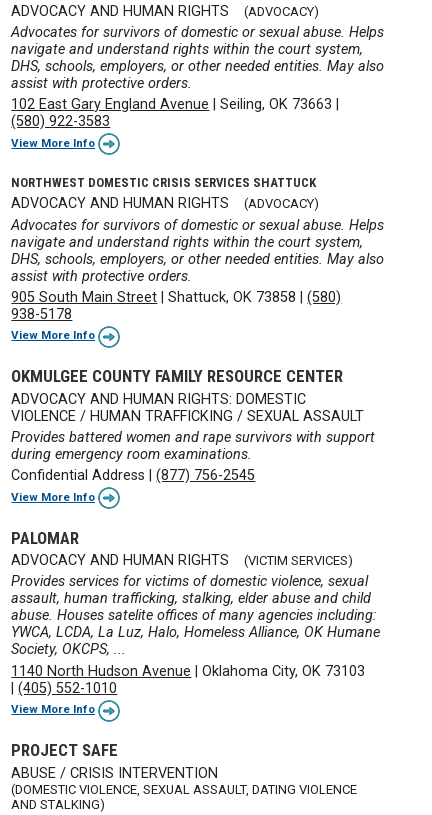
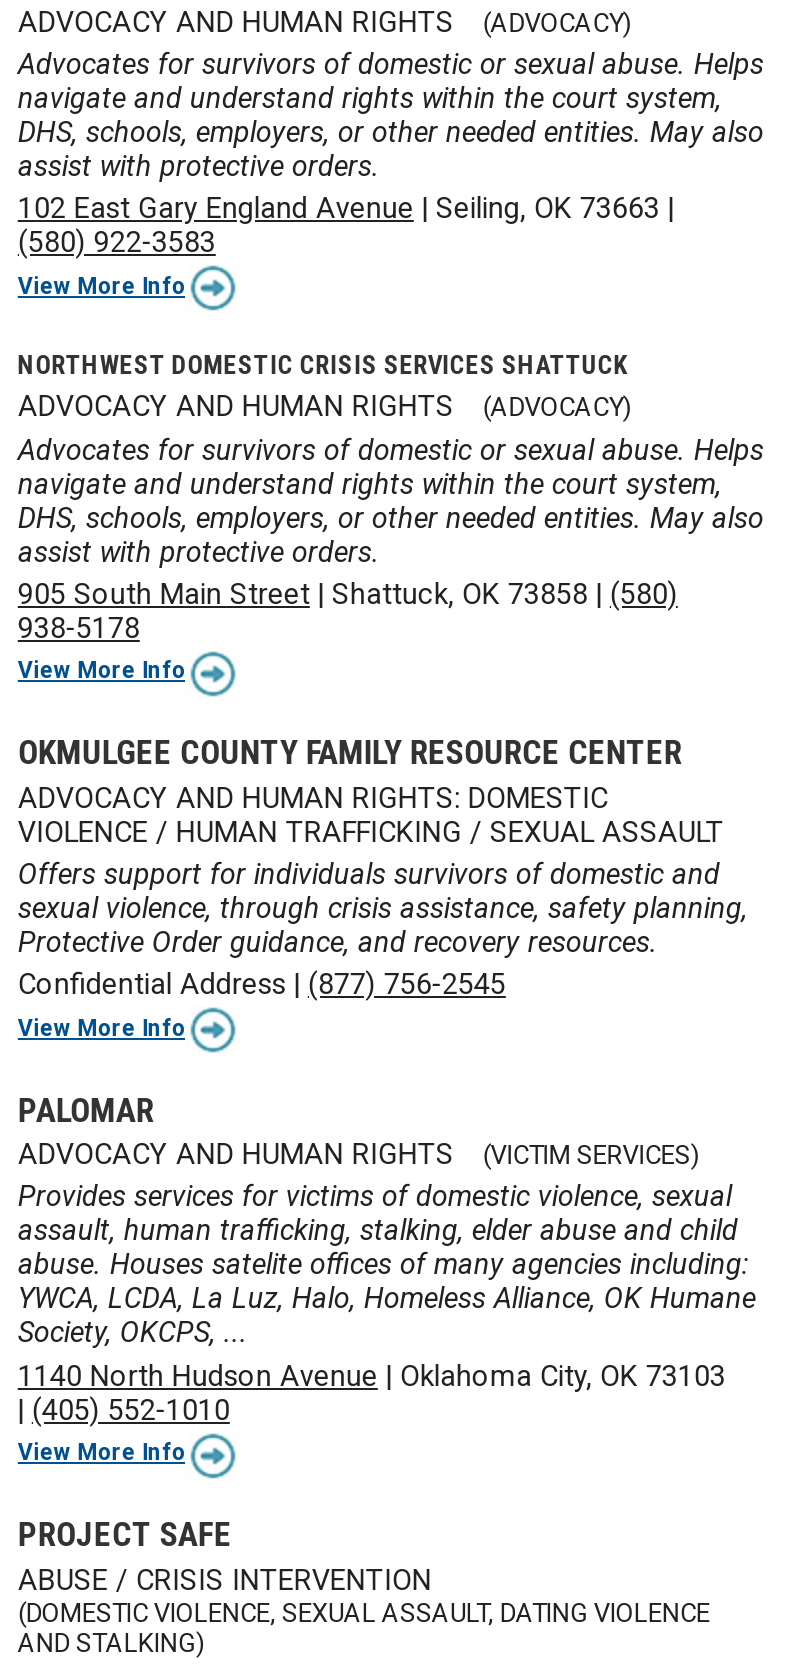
[11,429,375,463] Provides battered women and rape survivors with support | during emergency room examinations. -> [18,858,748,960] Offers support for individuals survivors of domestic and | sexual violence, through crisis assistance, safety planning, | Protective Order guidance, and recovery resources.

